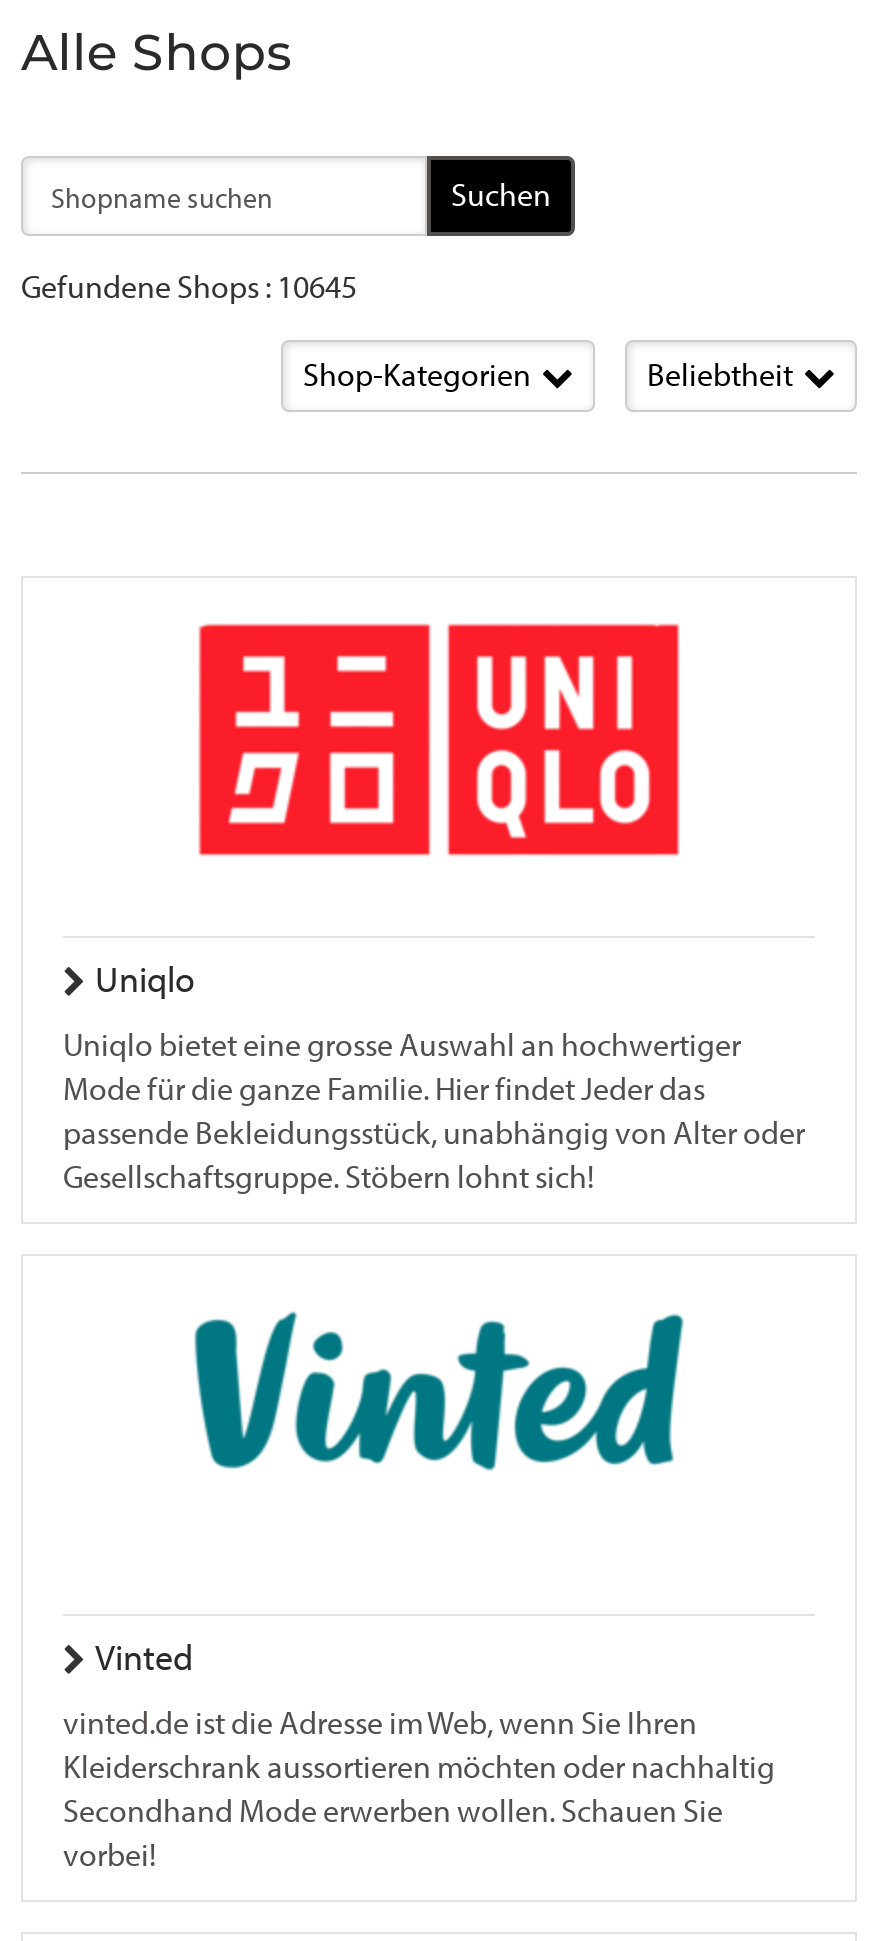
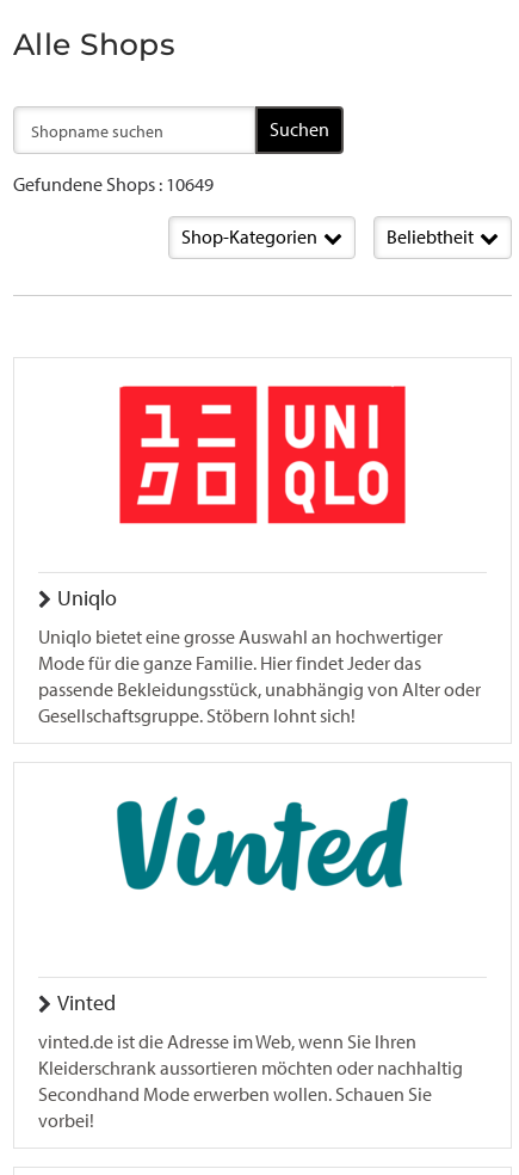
[21,268,357,306] Gefundene Shops : 10645 -> [13,173,214,196] Gefundene Shops : 10649

